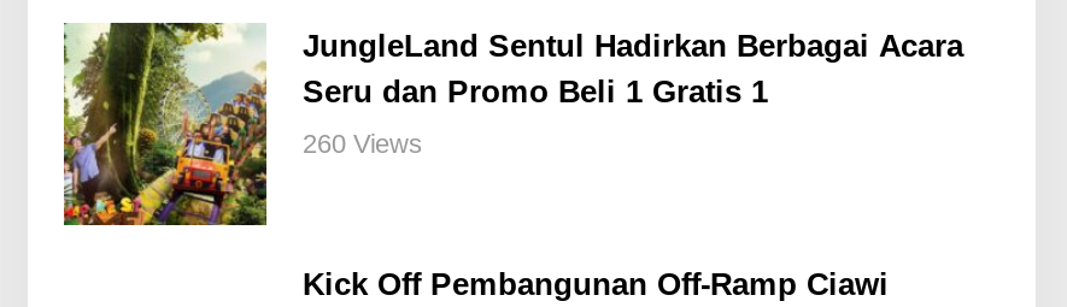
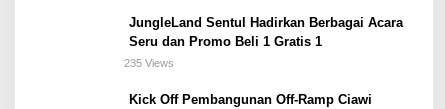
[61,20,269,228] [image] -> none
[303,129,423,158] 260 Views -> [124,57,174,69] 235 Views

